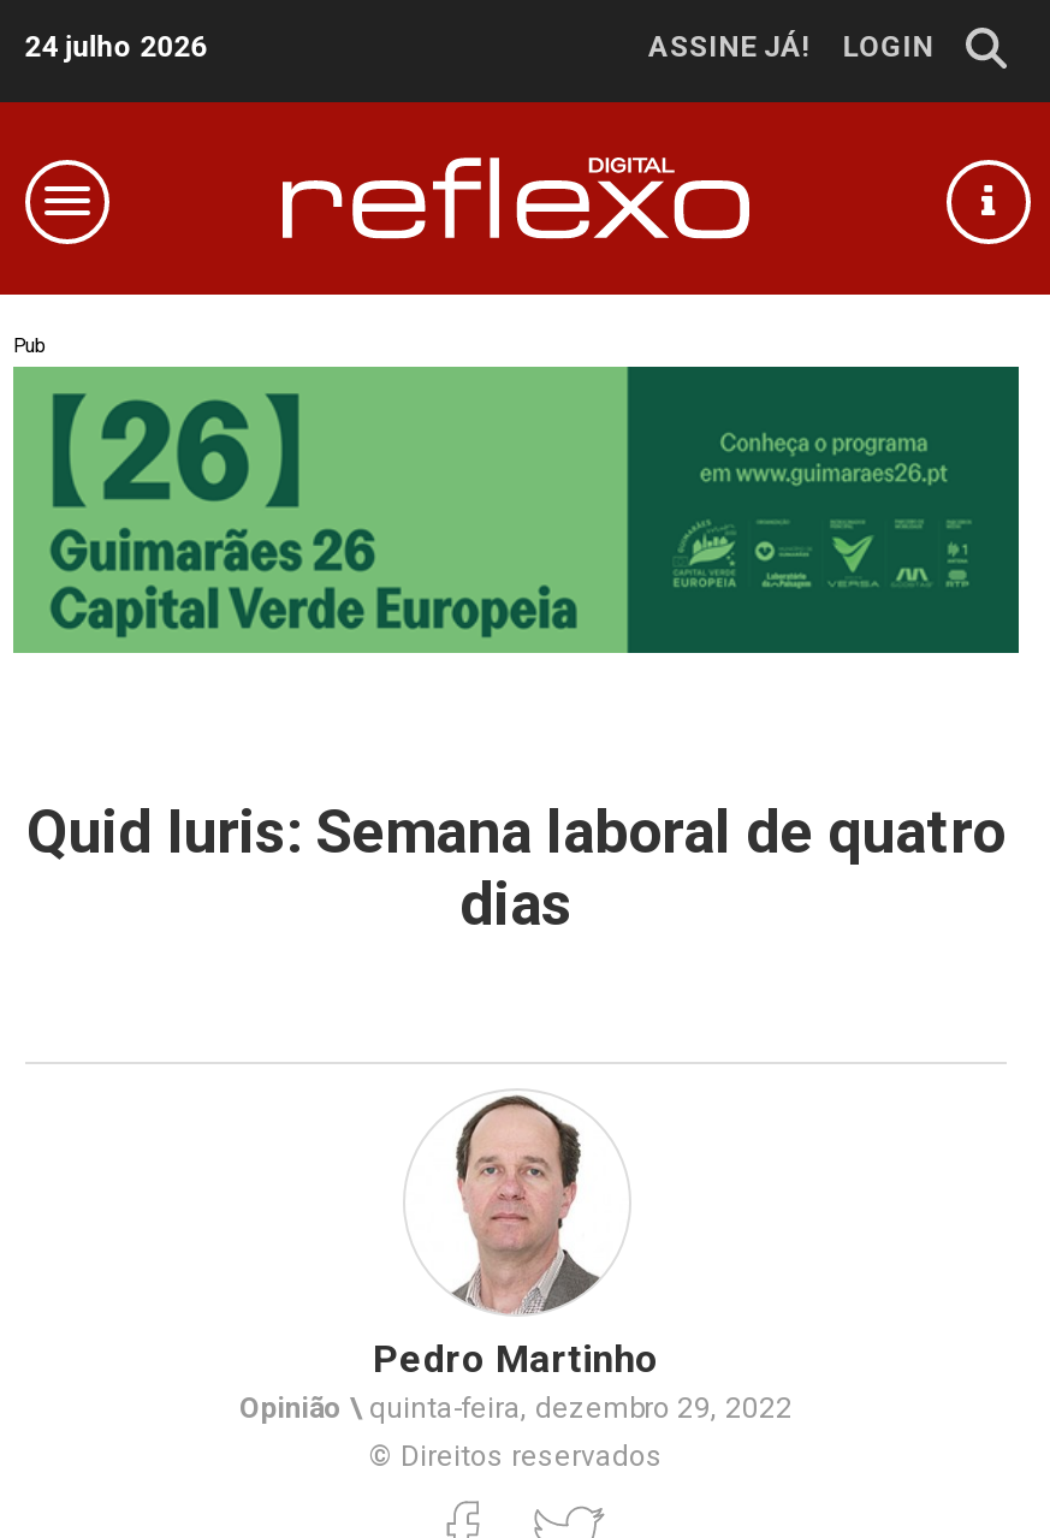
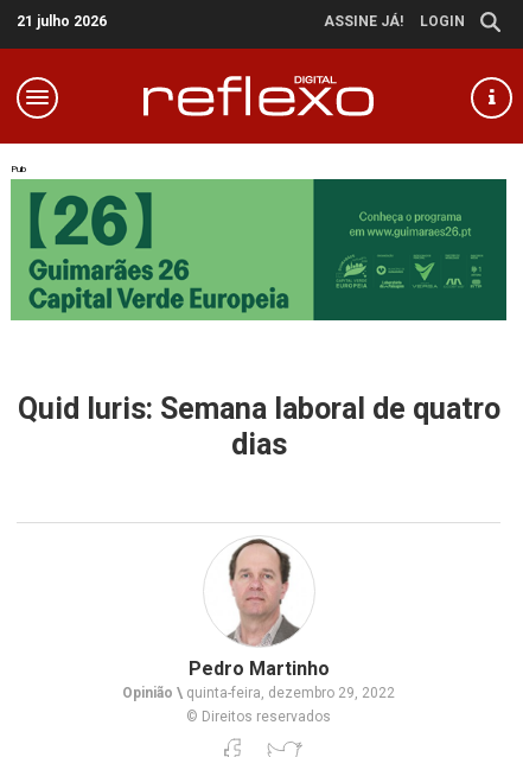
[25,30,208,64] 24 julho 2026 -> [16,13,106,30] 21 julho 2026

